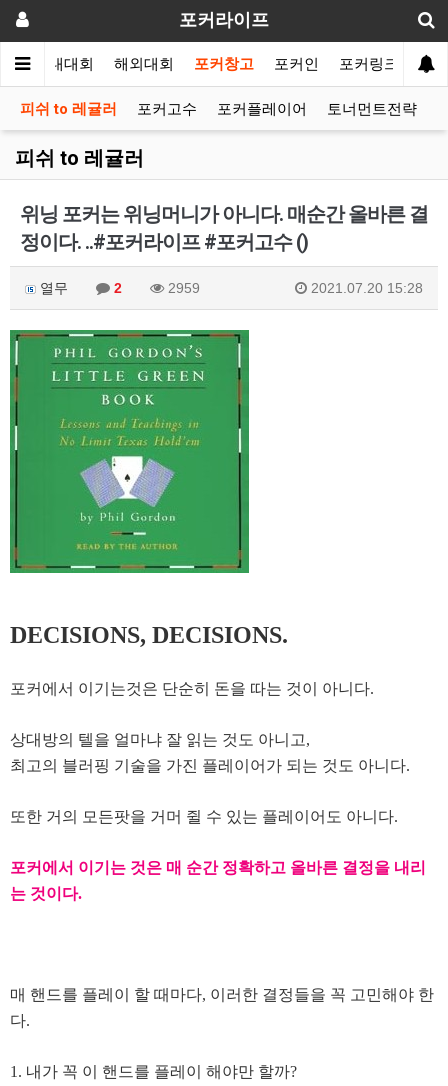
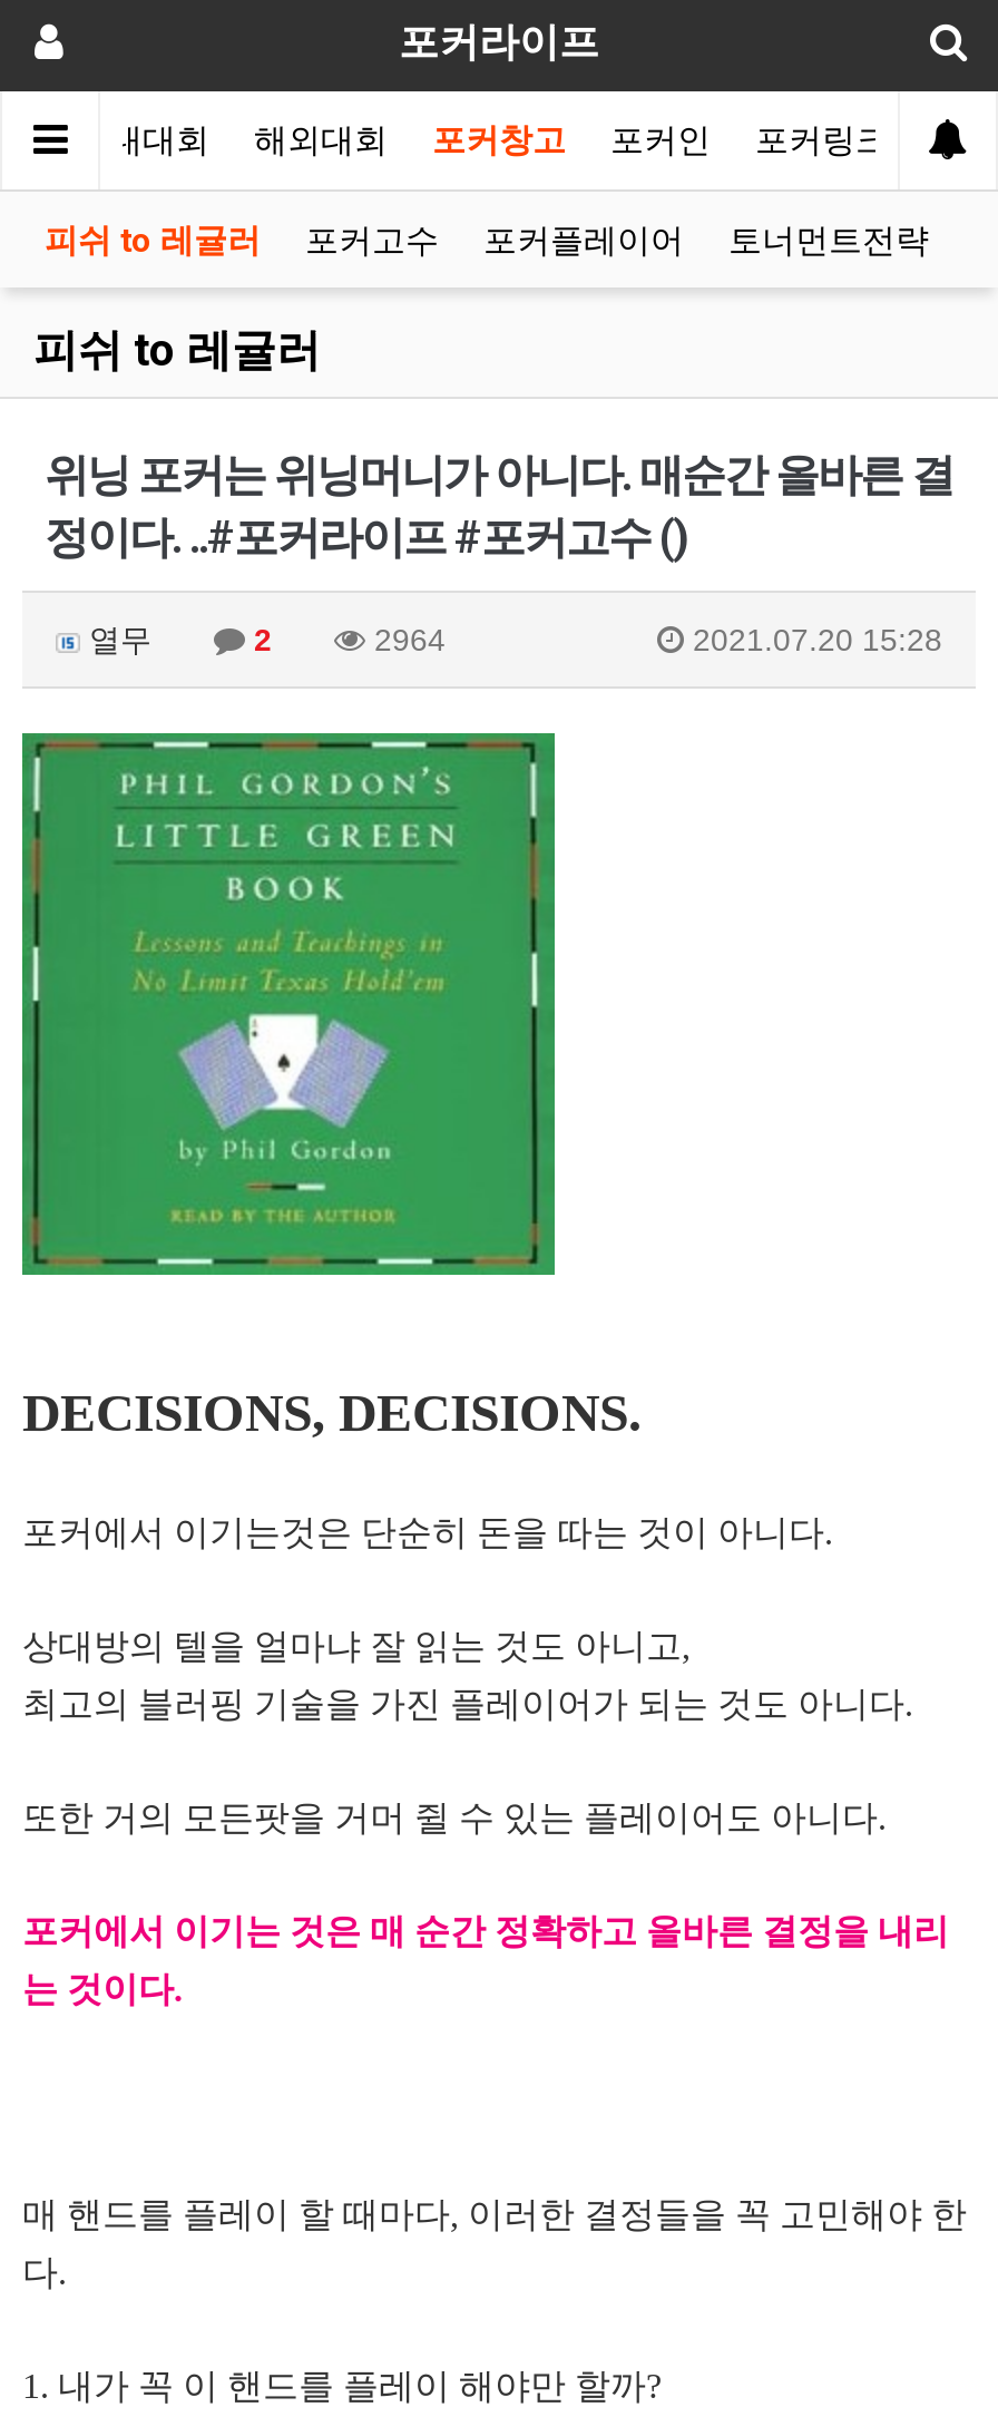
[164,280,200,296] 2959 -> [365,622,446,657] 2964

